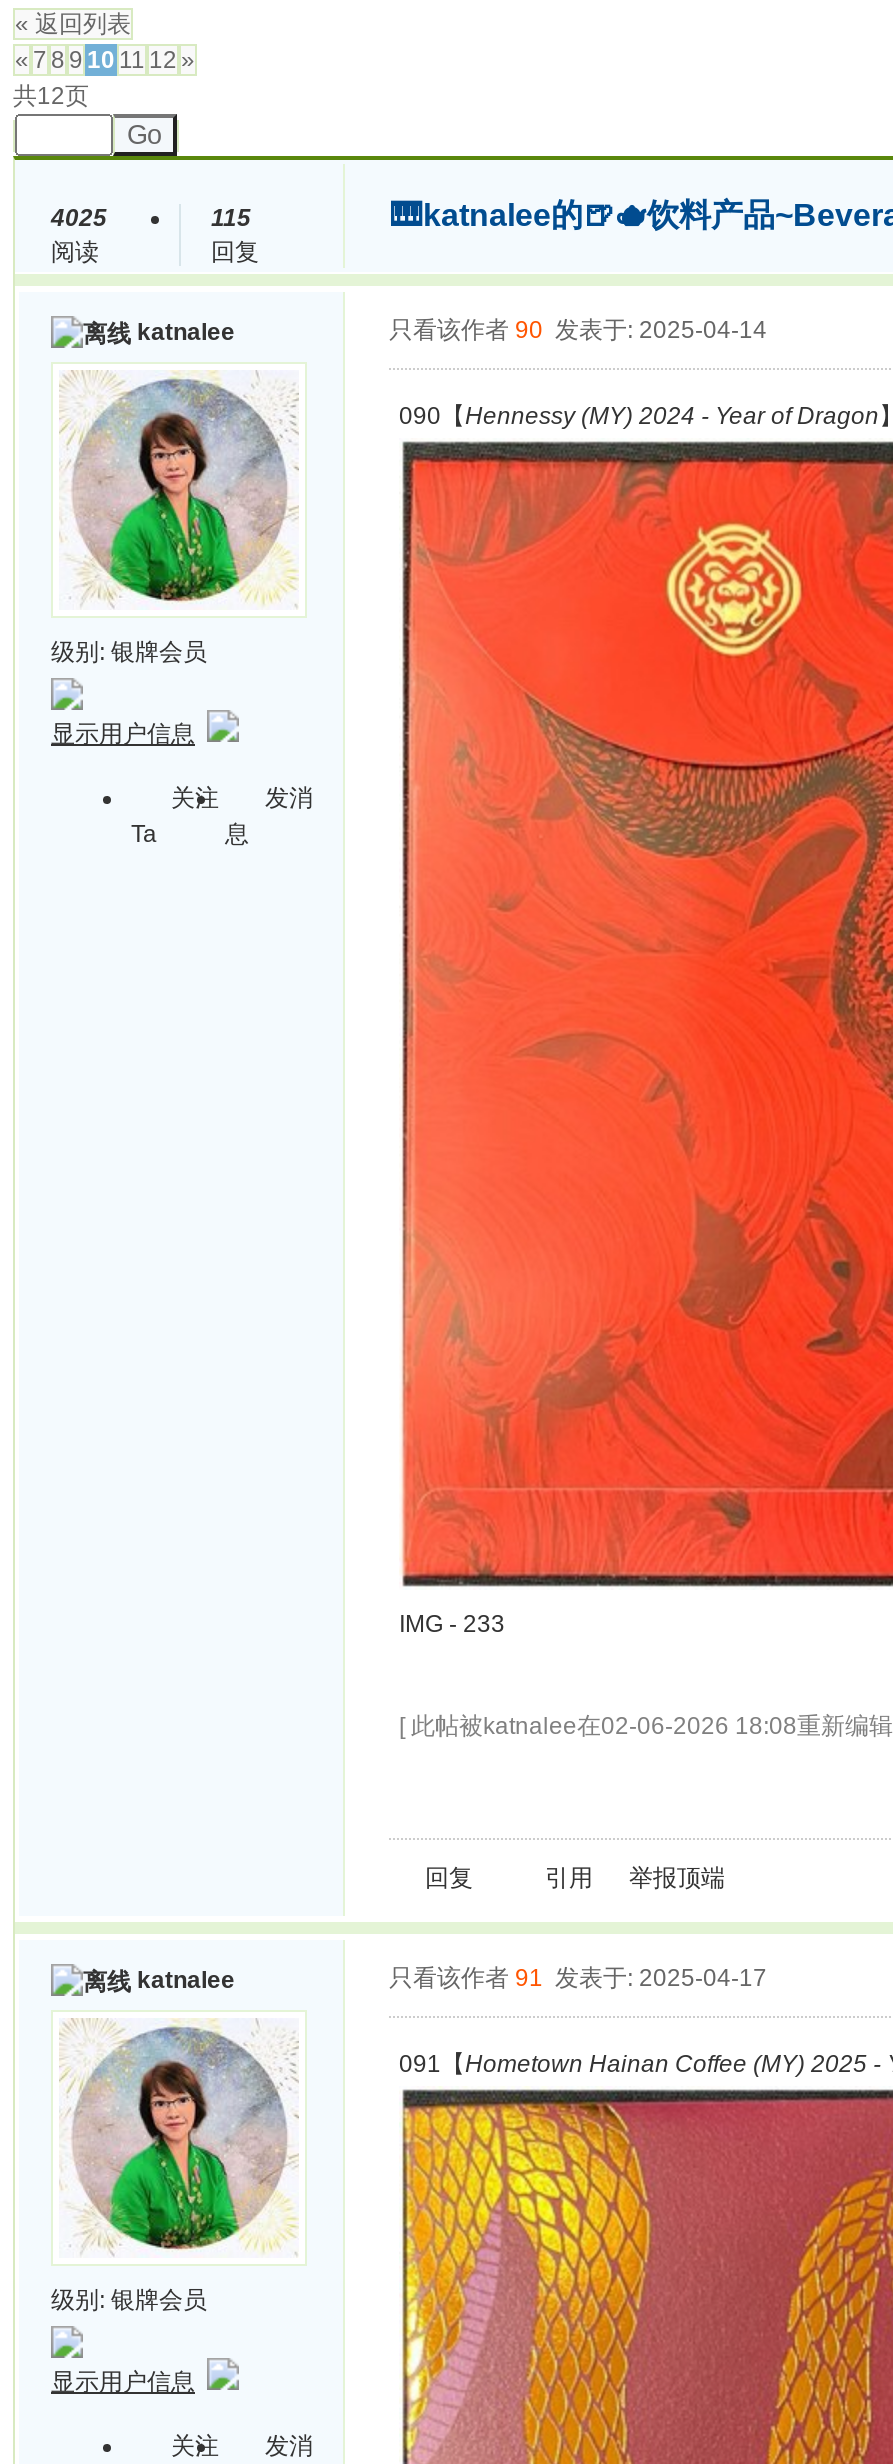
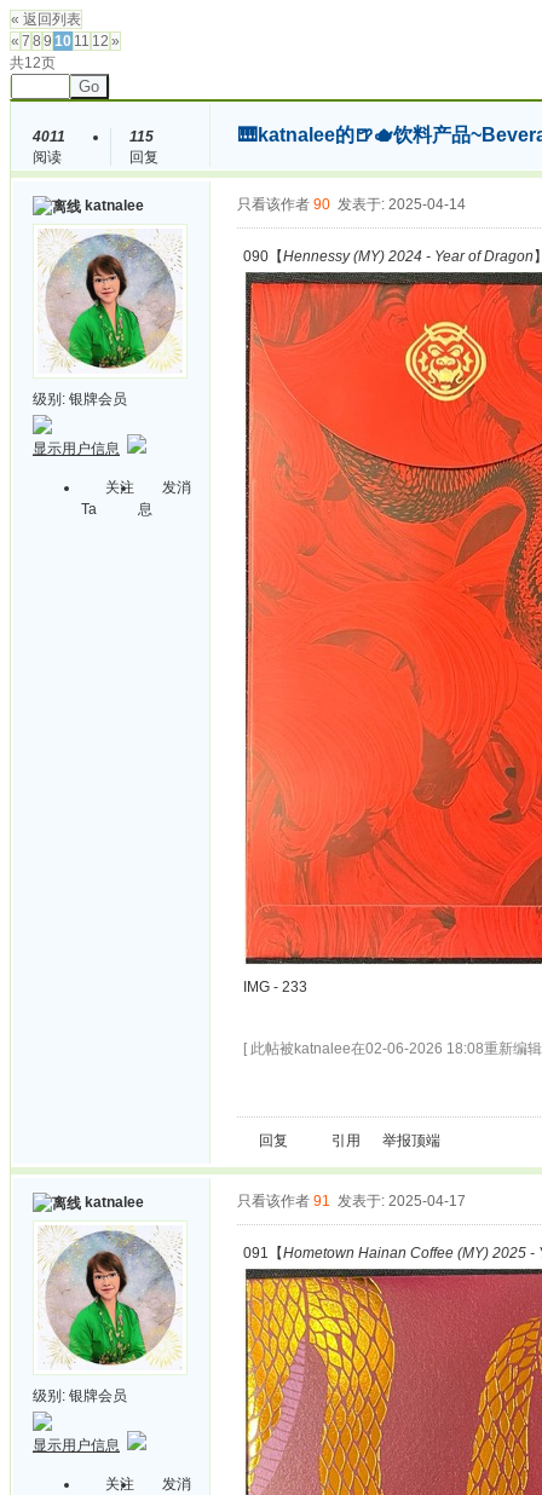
[51,204,107,232] 4025 -> [33,128,65,145] 4011

